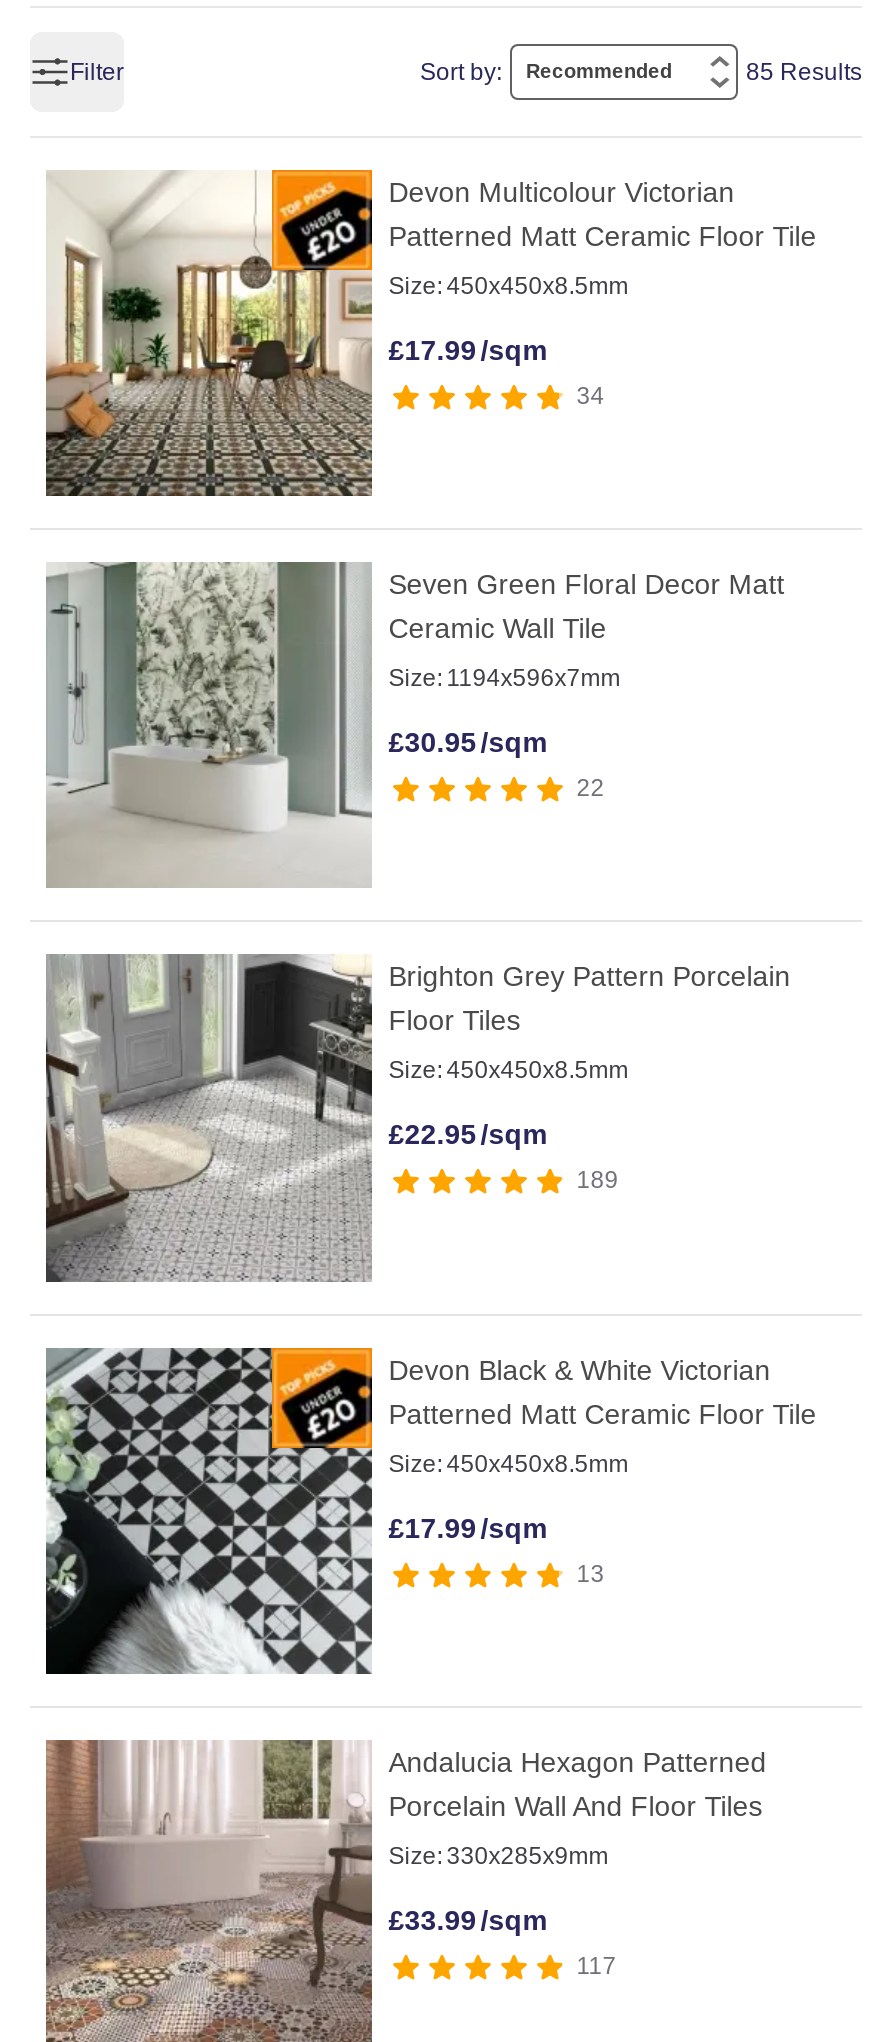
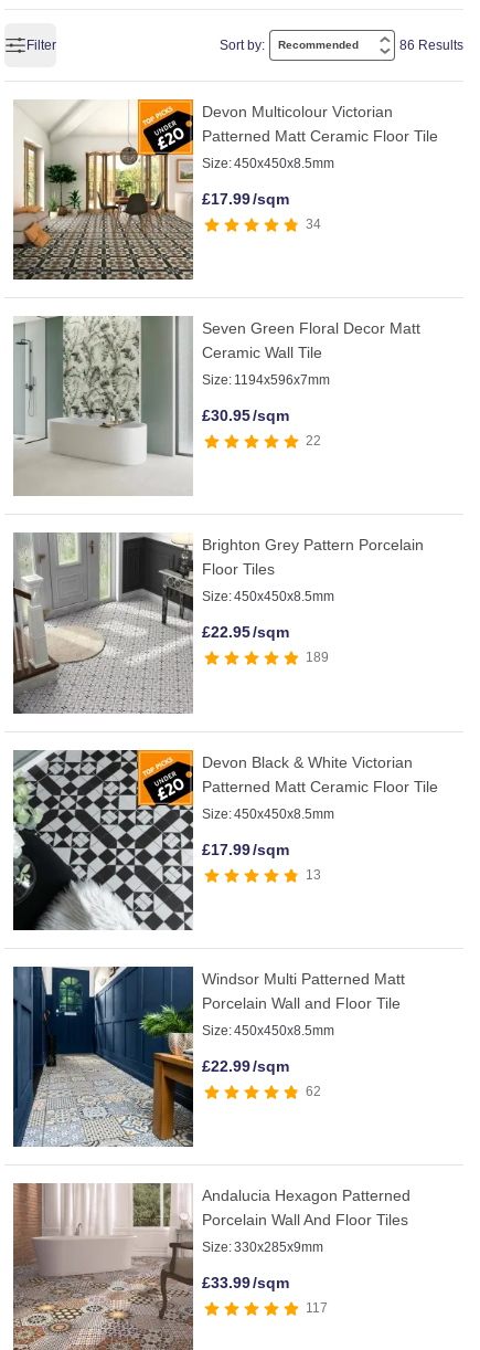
[746,58,862,86] 85 Results -> [399,38,463,53] 86 Results
none -> [13,966,405,1148] [image] | Windsor Multi Patterned Matt | Porcelain Wall and Floor Tile | Size: 450x450x8.5mm | £22.99 /sqm | 62

